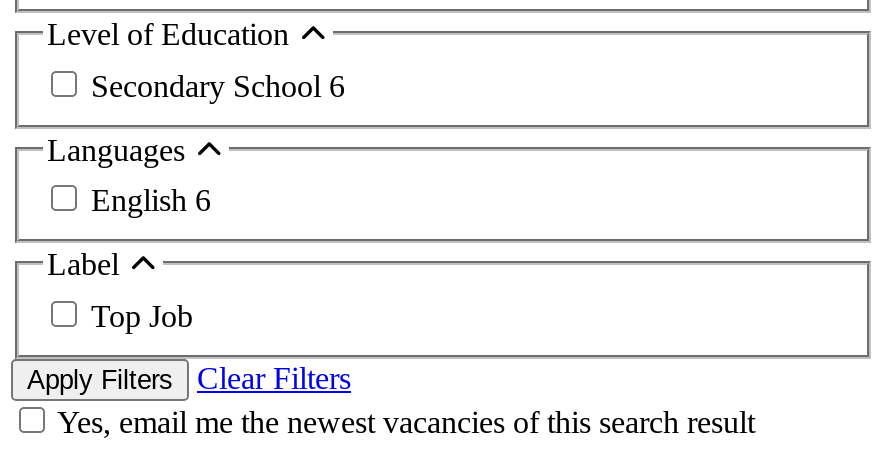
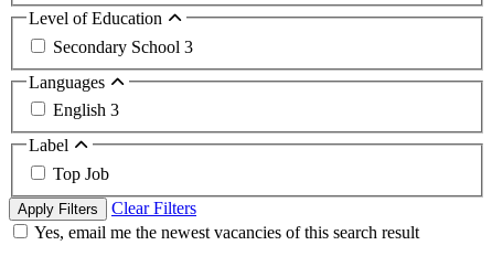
[91,69,345,103] Secondary School 6 -> [53,37,193,56] Secondary School 3
[91,184,211,218] English 6 -> [53,101,119,120] English 3

